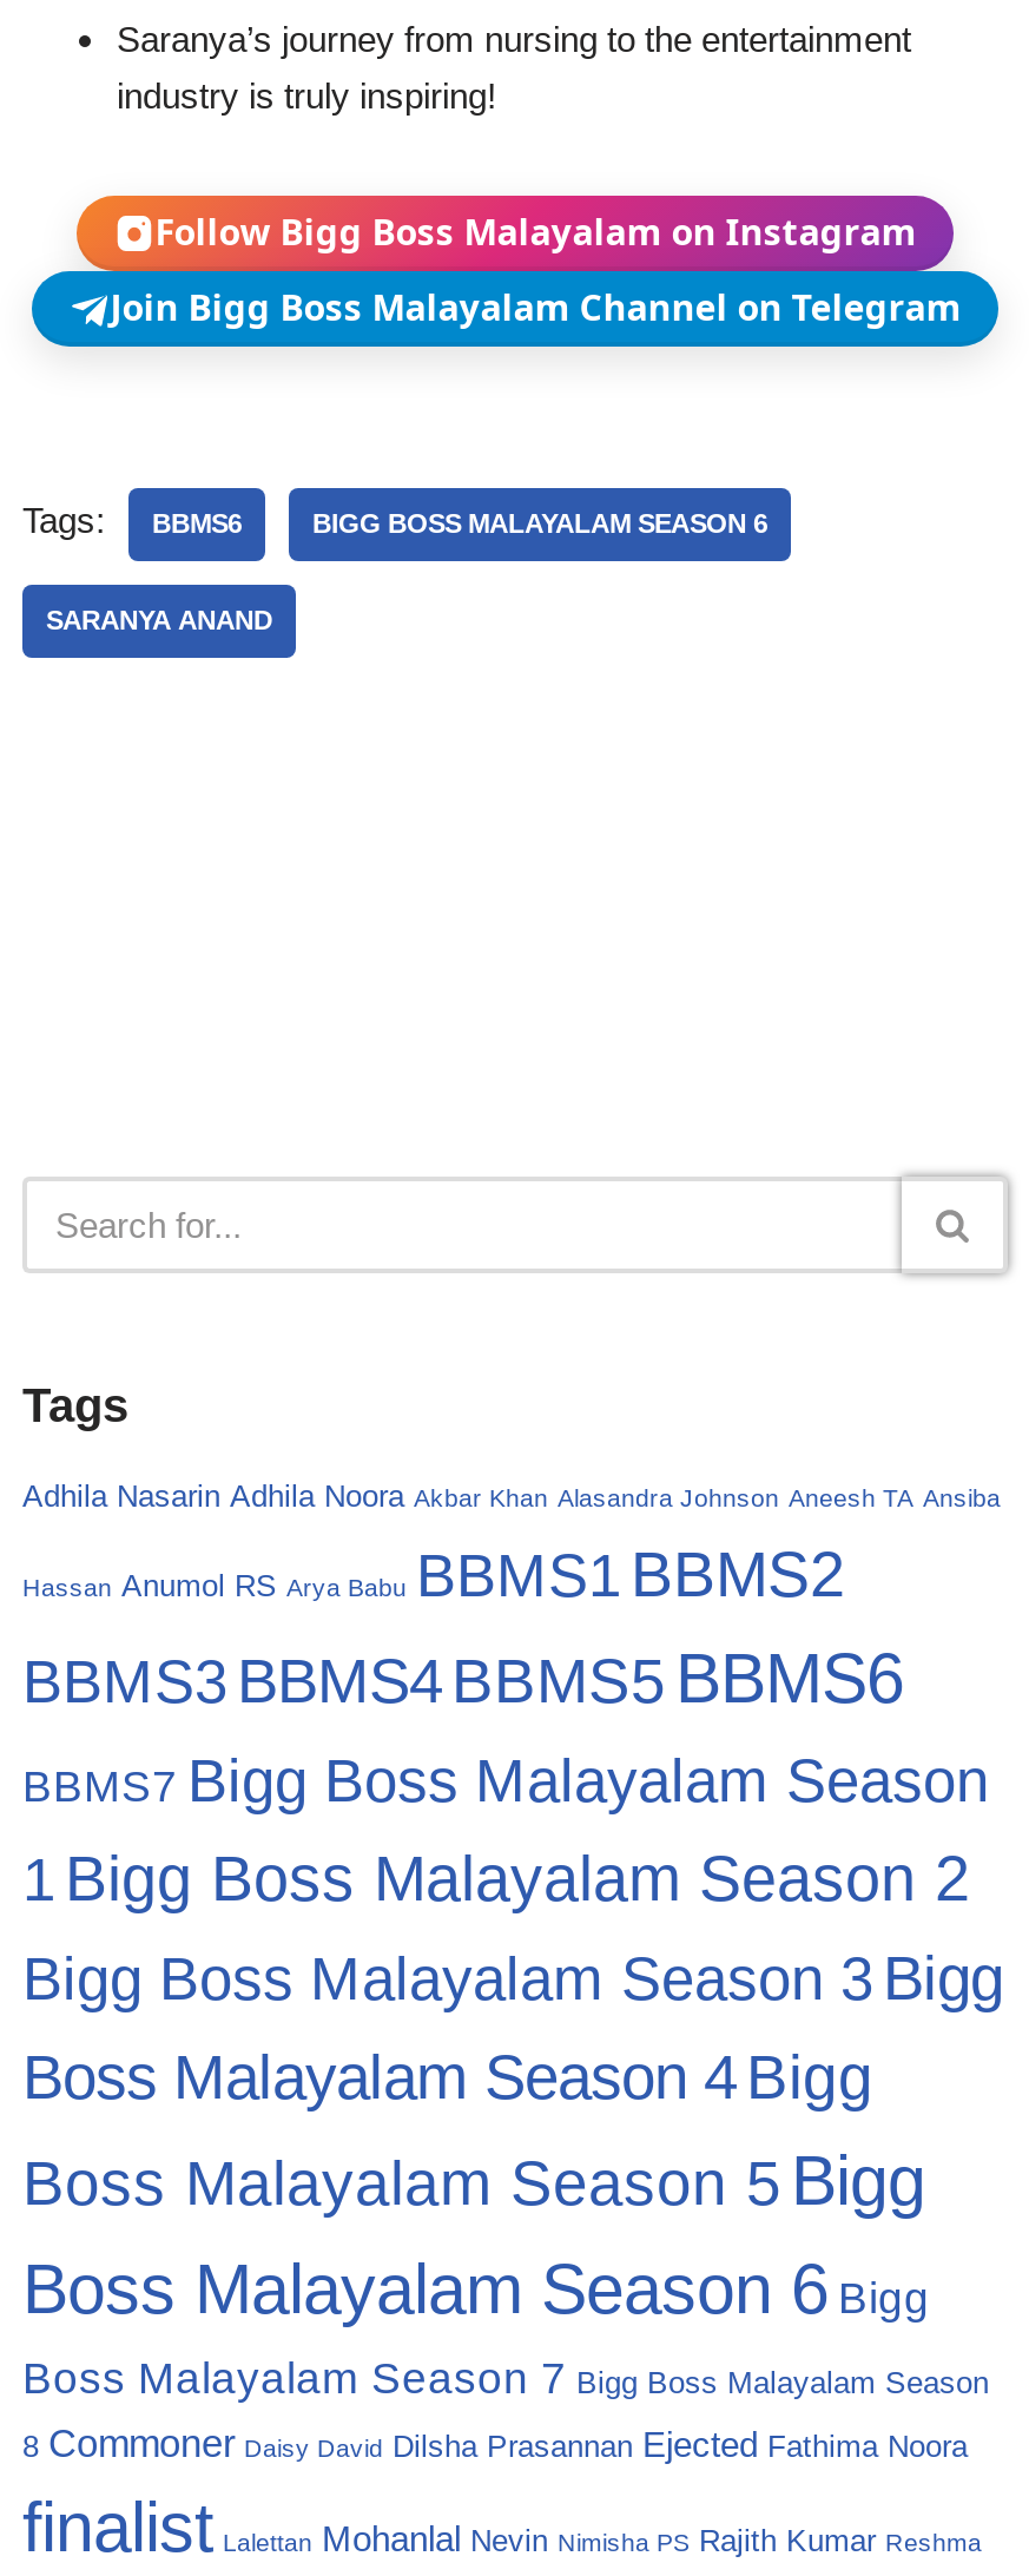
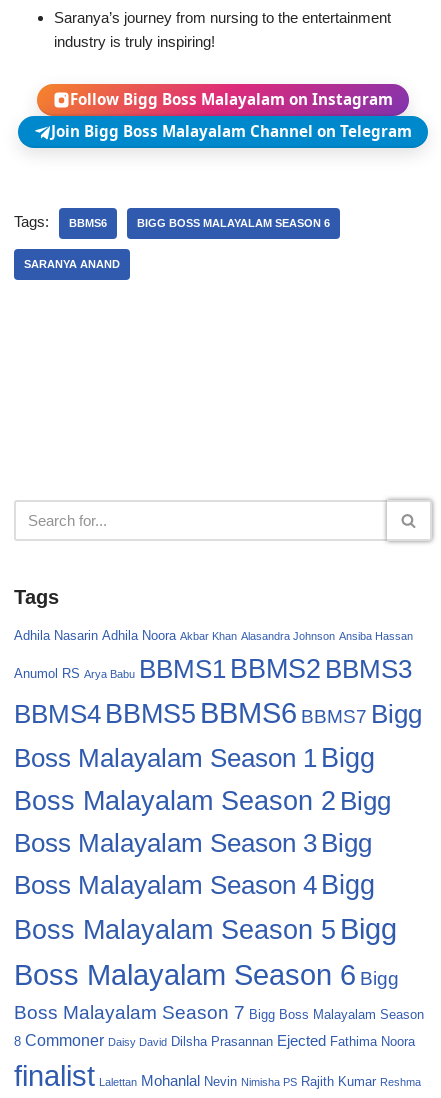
[22,1478,1003,2013] Adhila Nasarin Adhila Noora Akbar Khan Alasandra Johnson Aneesh TA Ansiba | Hassan Anumol RS Arya Babu BBMS1 BBMS2 | BBMS3 BBMS4 BBMS5 BBMS6 | BBMS7 Bigg Boss Malayalam Season | 1 Bigg Boss Malayalam Season 2 | Bigg Boss Malayalam Season 3 Bigg -> [14,628,422,858] Adhila Nasarin Adhila Noora Akbar Khan Alasandra Johnson Ansiba Hassan | Anumol RS Arya Babu BBMS1 BBMS2 BBMS3 | BBMS4 BBMS5 BBMS6 BBMS7 Bigg | Boss Malayalam Season 1 Bigg | Boss Malayalam Season 2 Bigg | Boss Malayalam Season 3 Bigg

